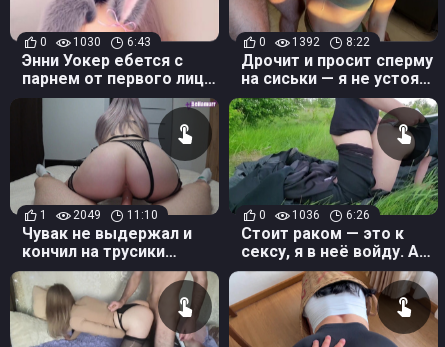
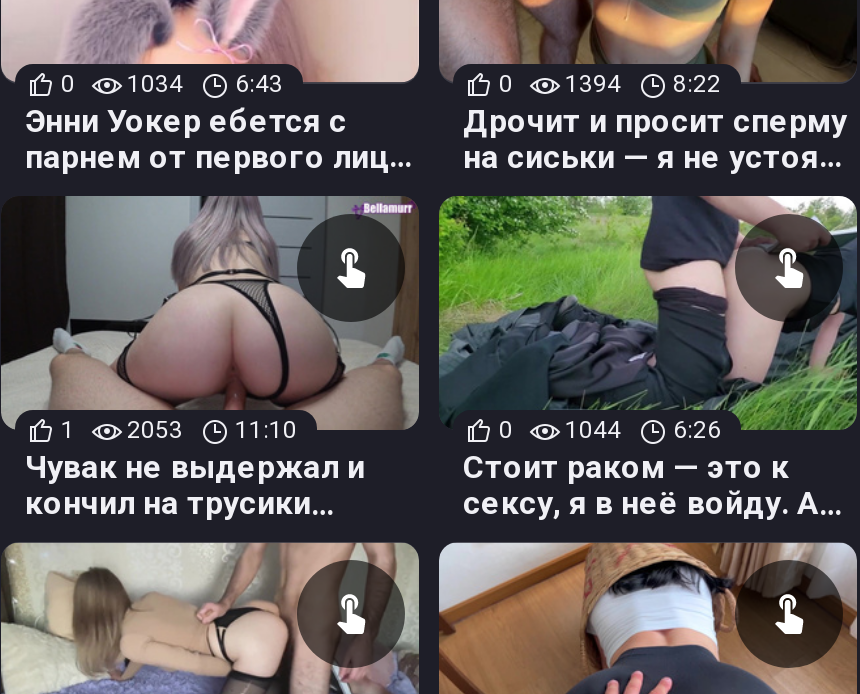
[40,35,151,49] 0 1030 6:43 -> [61,69,283,97] 0 1034 6:43
[259,35,370,49] 0 1392 8:22 -> [499,69,721,97] 0 1394 8:22
[40,208,158,222] 1 2049 11:10 -> [61,416,297,444] 1 2053 11:10
[259,208,370,222] 0 1036 6:26 -> [499,416,721,444] 0 1044 6:26

